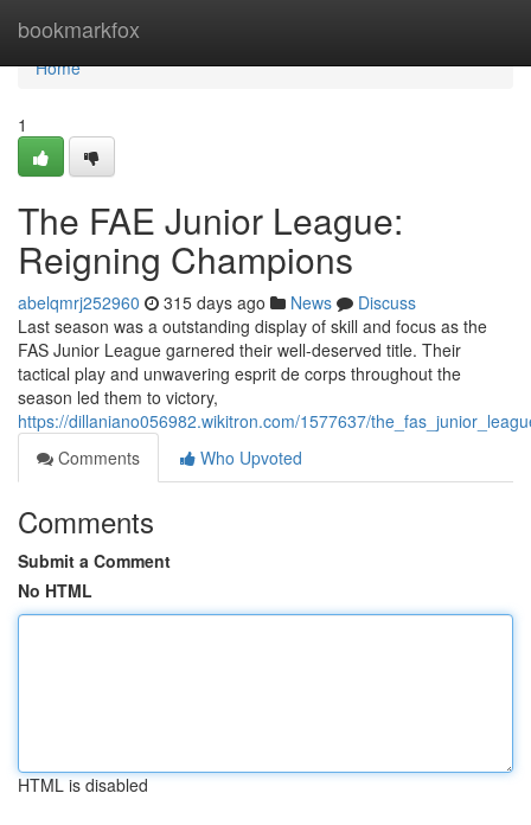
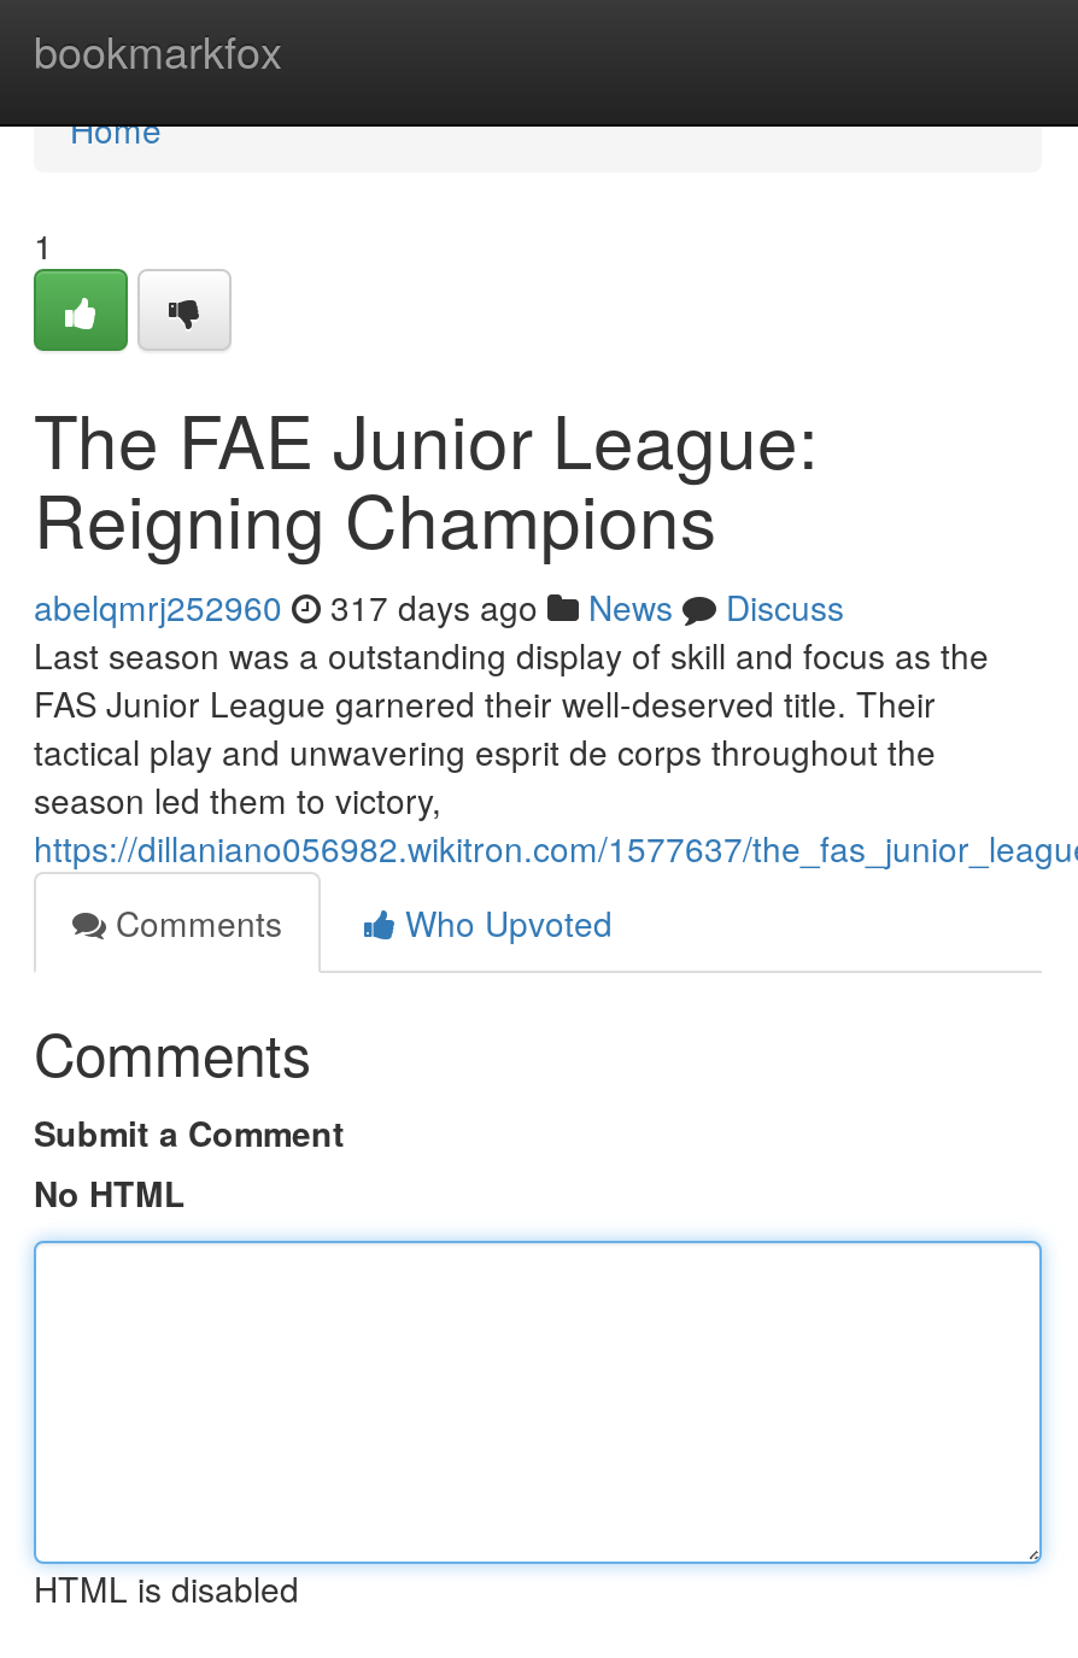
[18,290,416,314] abelqmrj252960 315 days ago News Discuss -> [34,582,844,631] abelqmrj252960 317 days ago News Discuss

